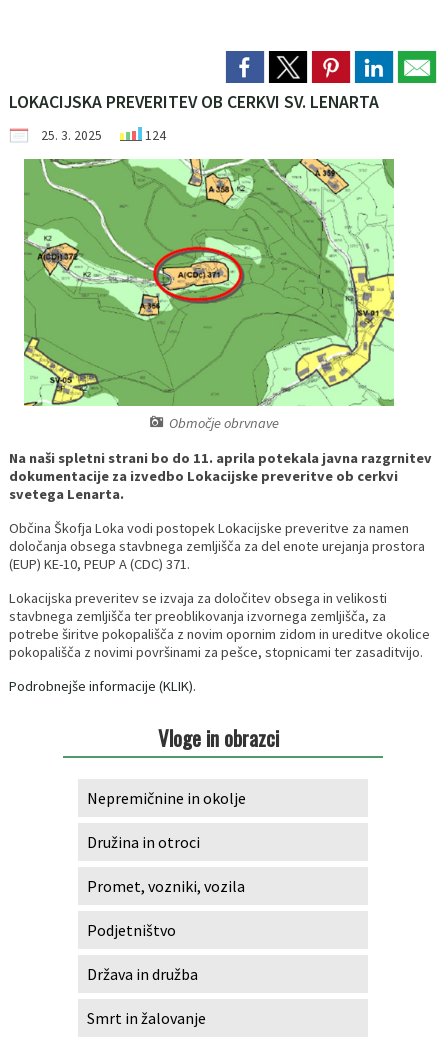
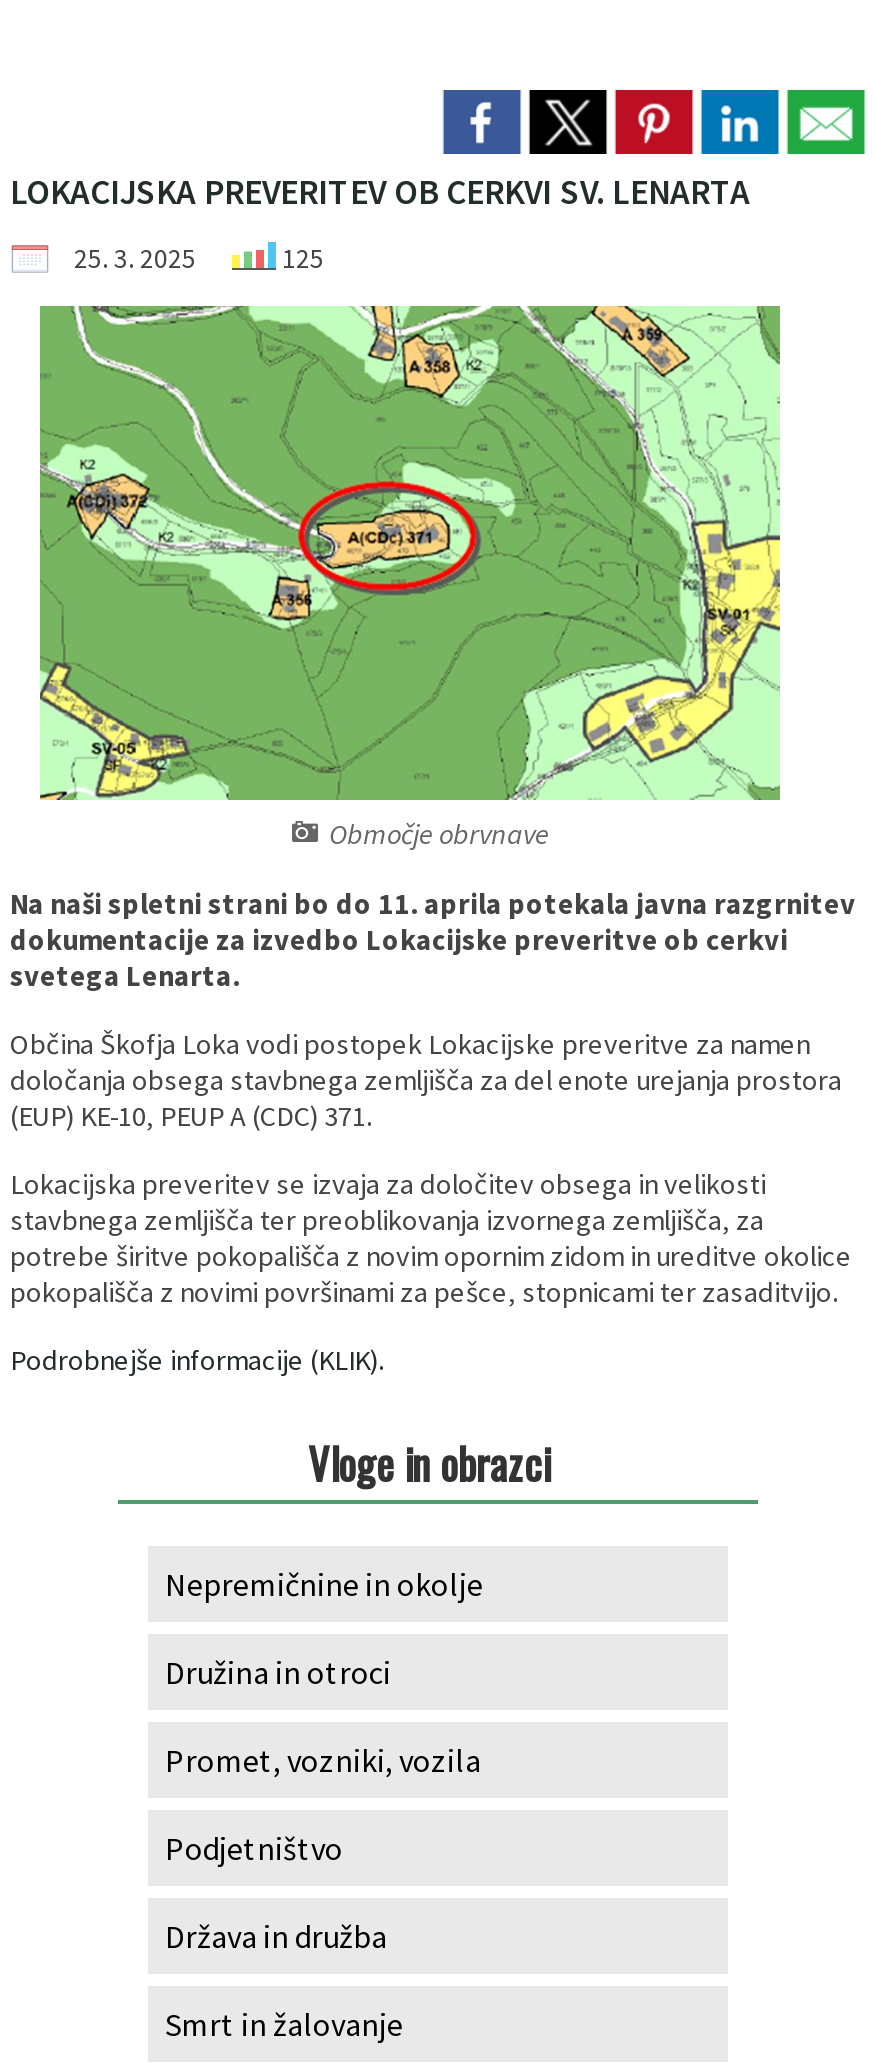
[145,127,166,144] 124 -> [282,242,324,276] 125

